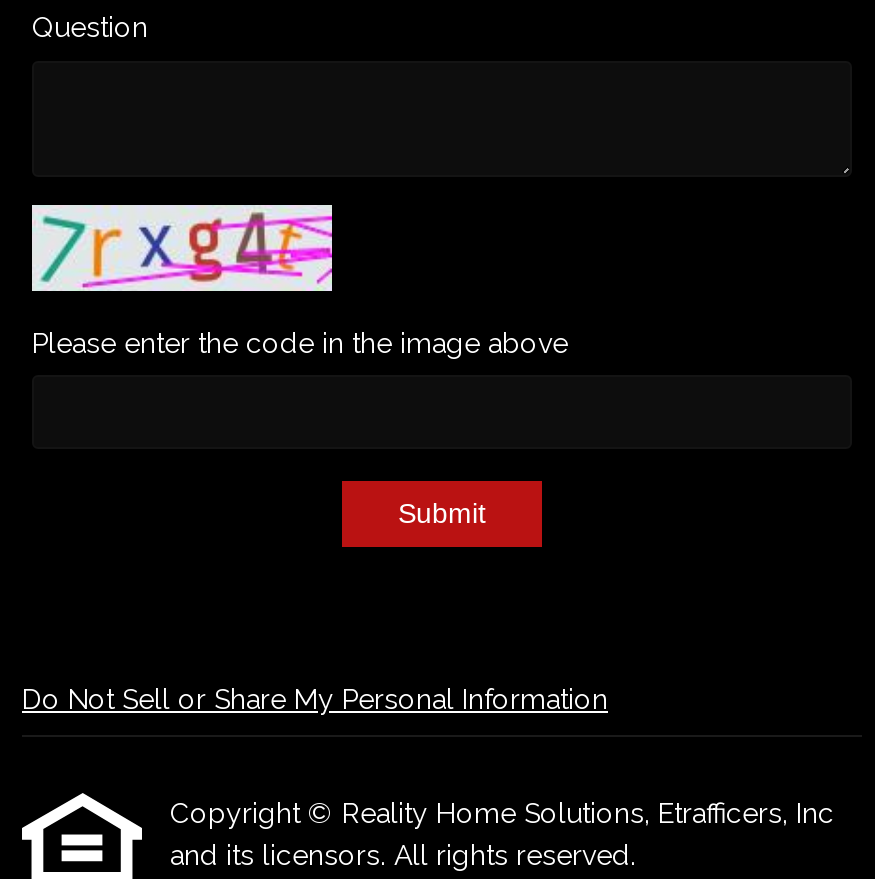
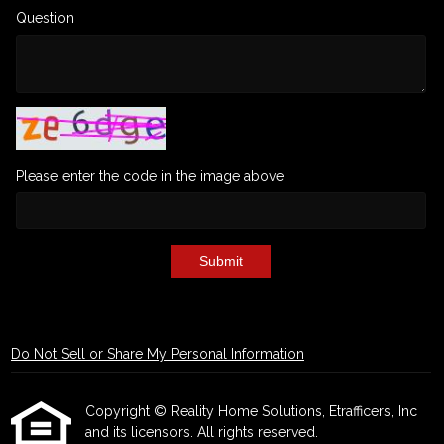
[34,209,334,289] [image] -> [16,108,167,149] [image]

